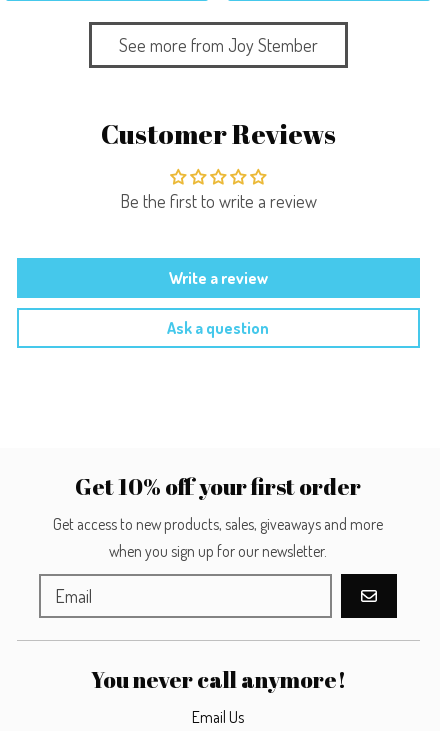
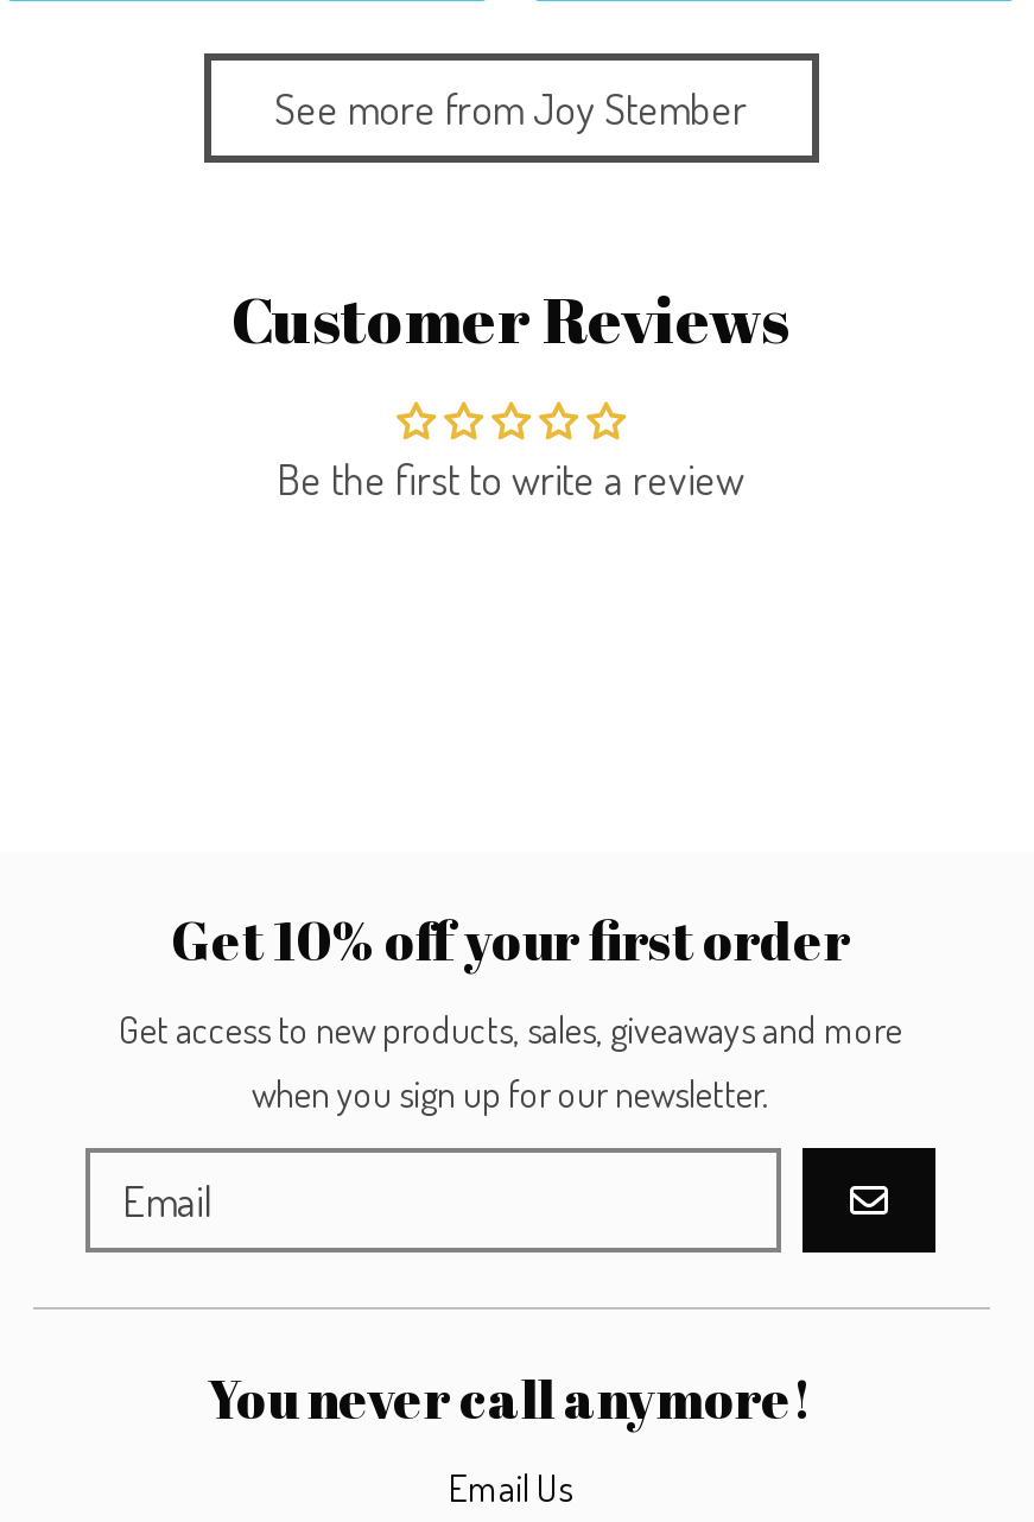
[167,268,269,338] Write a review | Ask a question -> none

